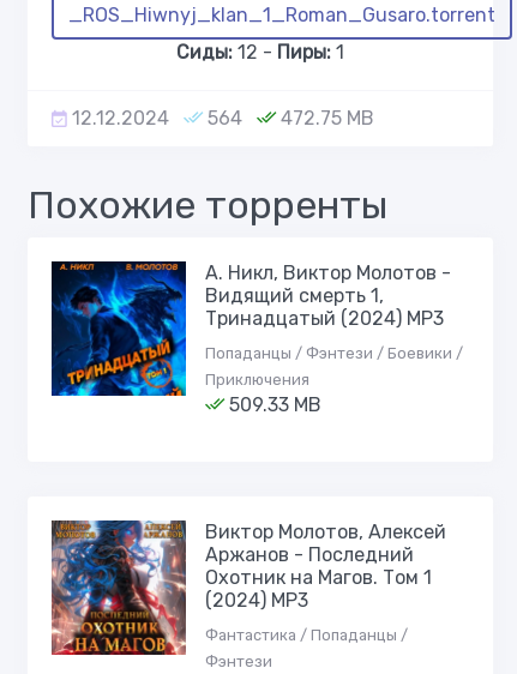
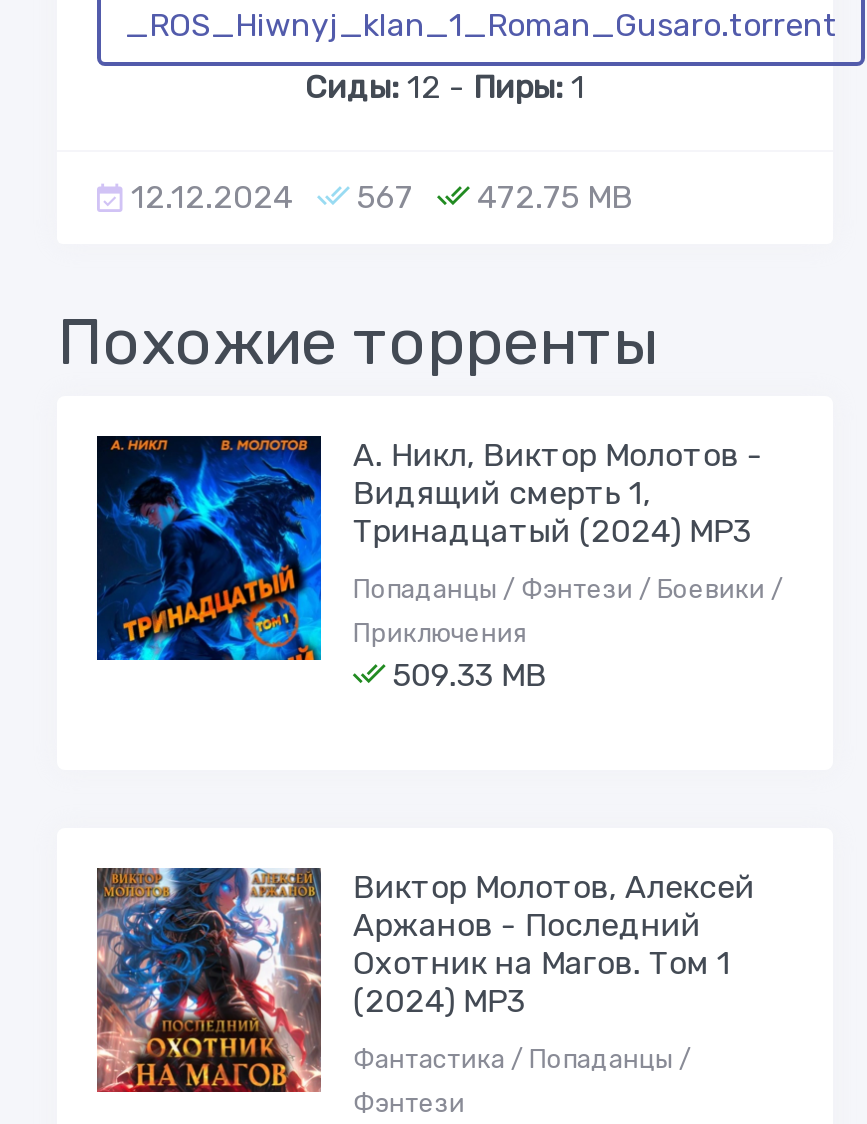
[67,107,374,129] 12.12.2024 564 472.75 MB -> [123,178,633,216] 12.12.2024 567 472.75 MB

